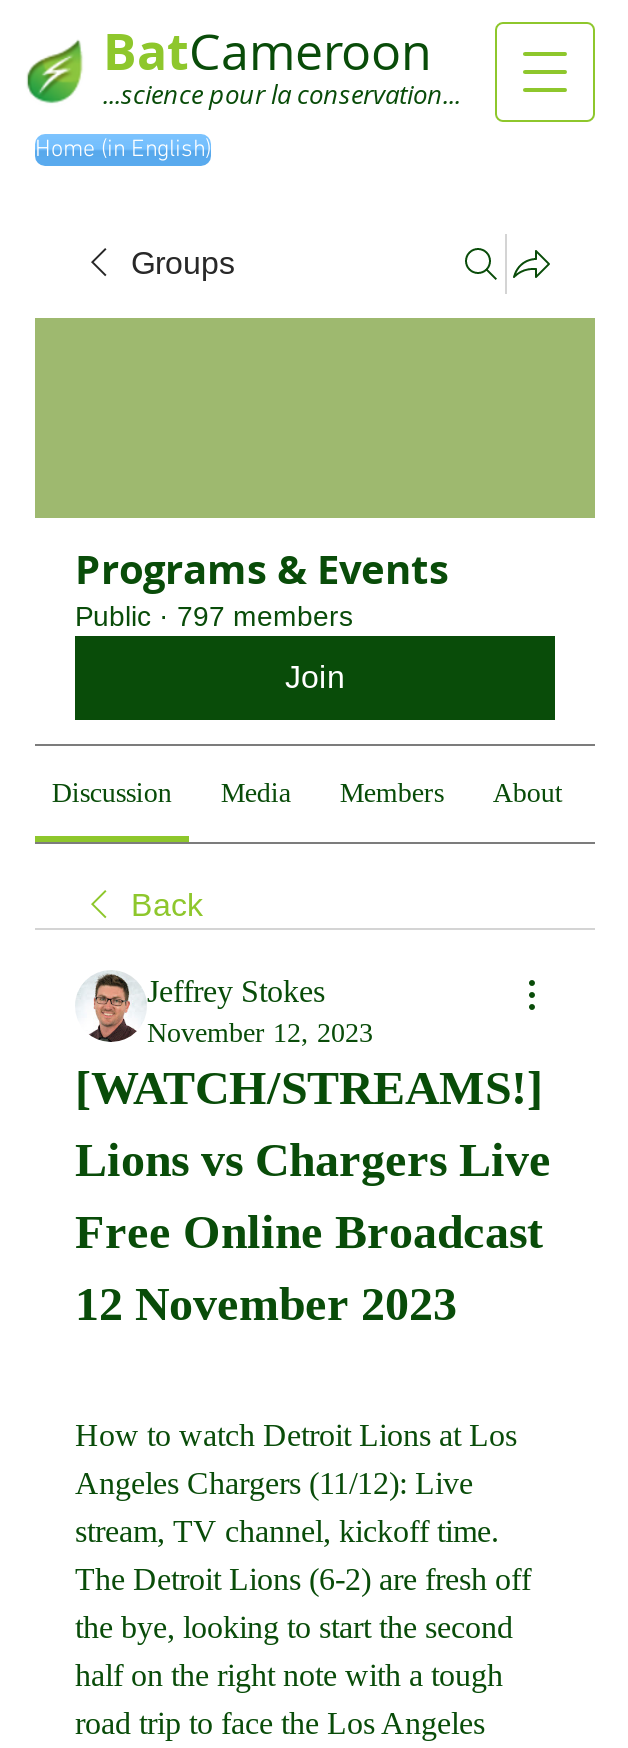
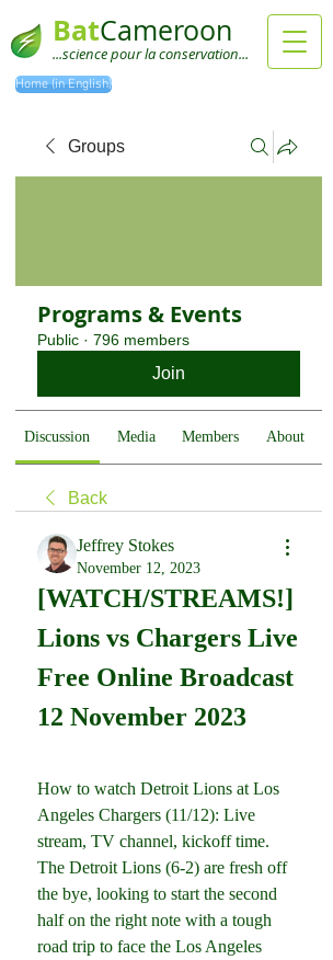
[75,600,353,632] Public · 797 members -> [37,331,190,348] Public · 796 members

